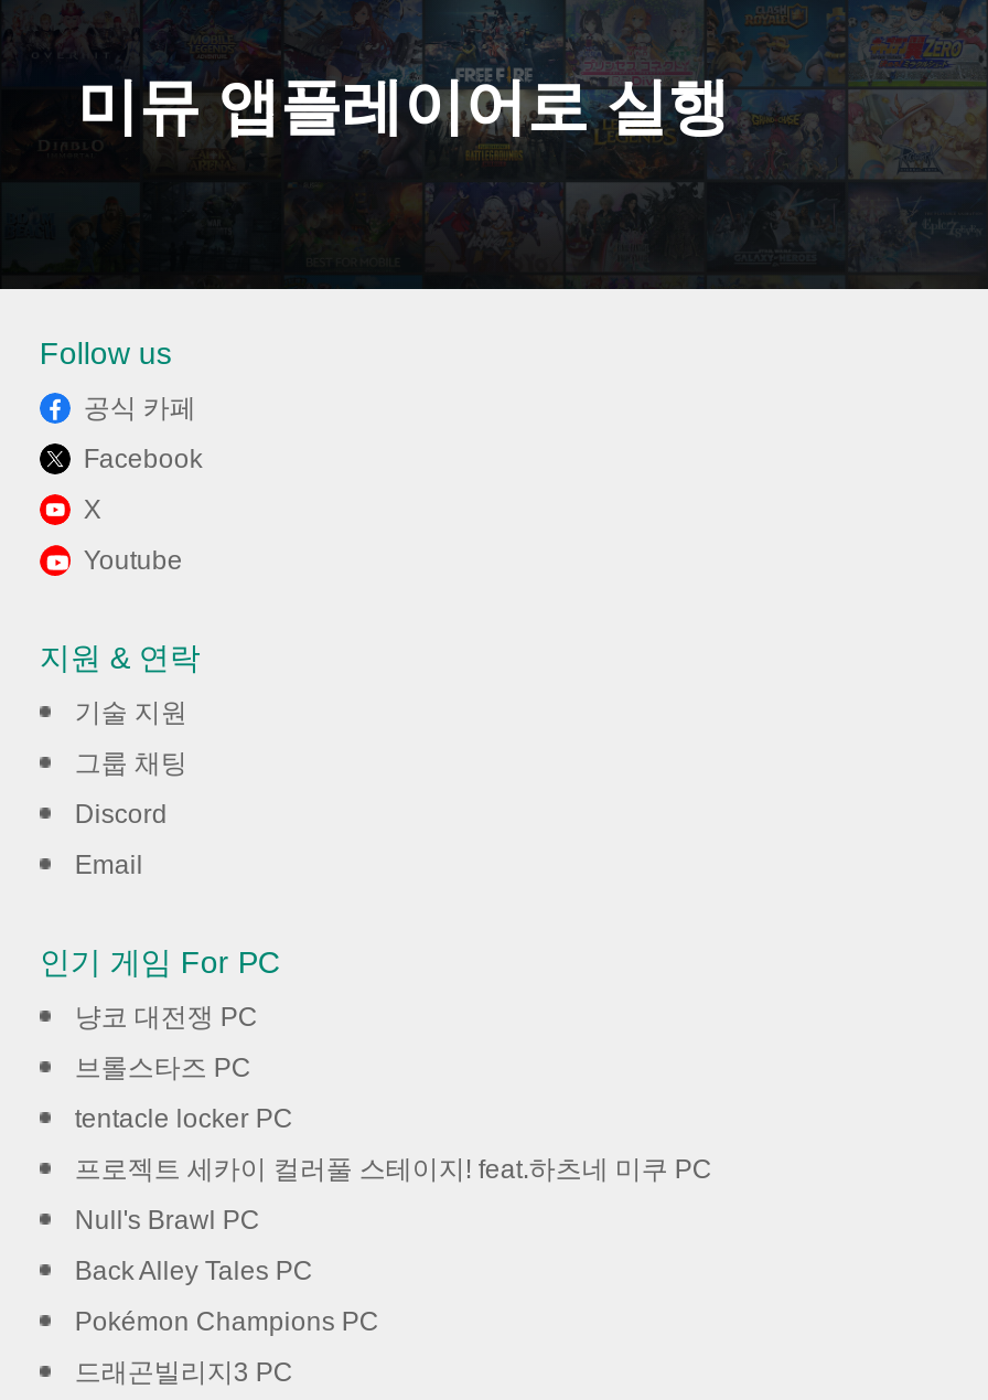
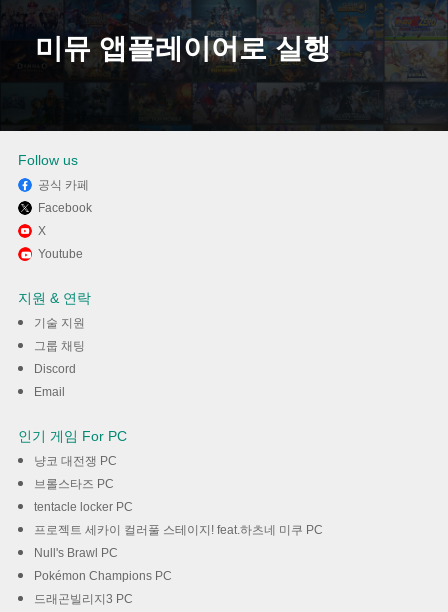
[75,1256,313,1287] Back Alley Tales PC -> none

